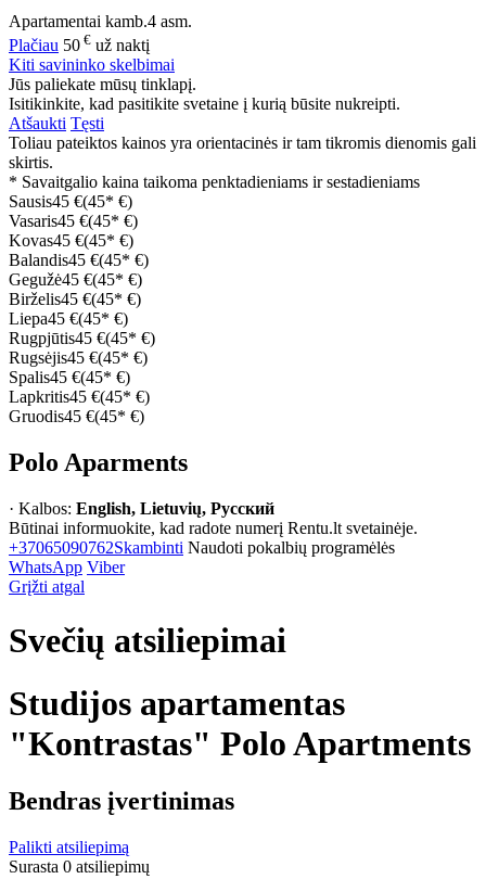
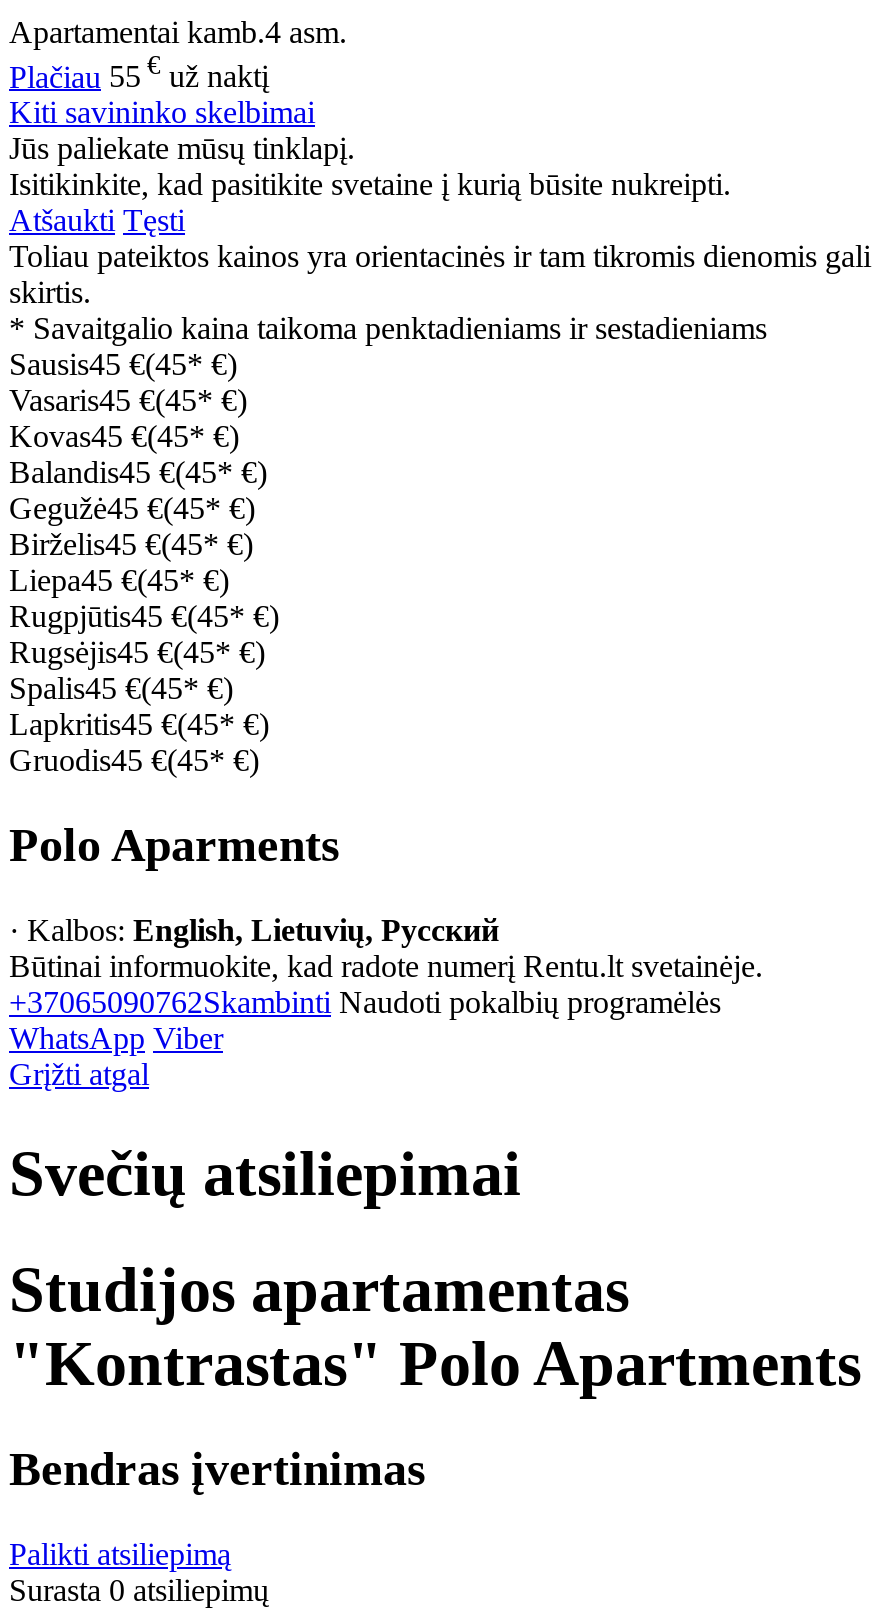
[9,31,150,55] Plačiau 50€ už naktį -> [9,51,269,94] Plačiau 55€ už naktį

